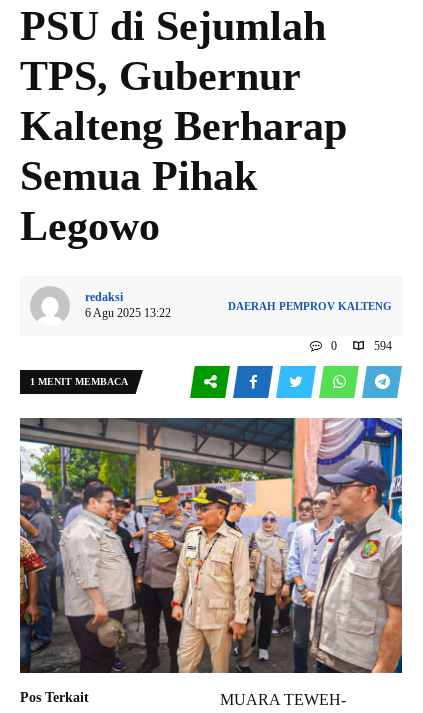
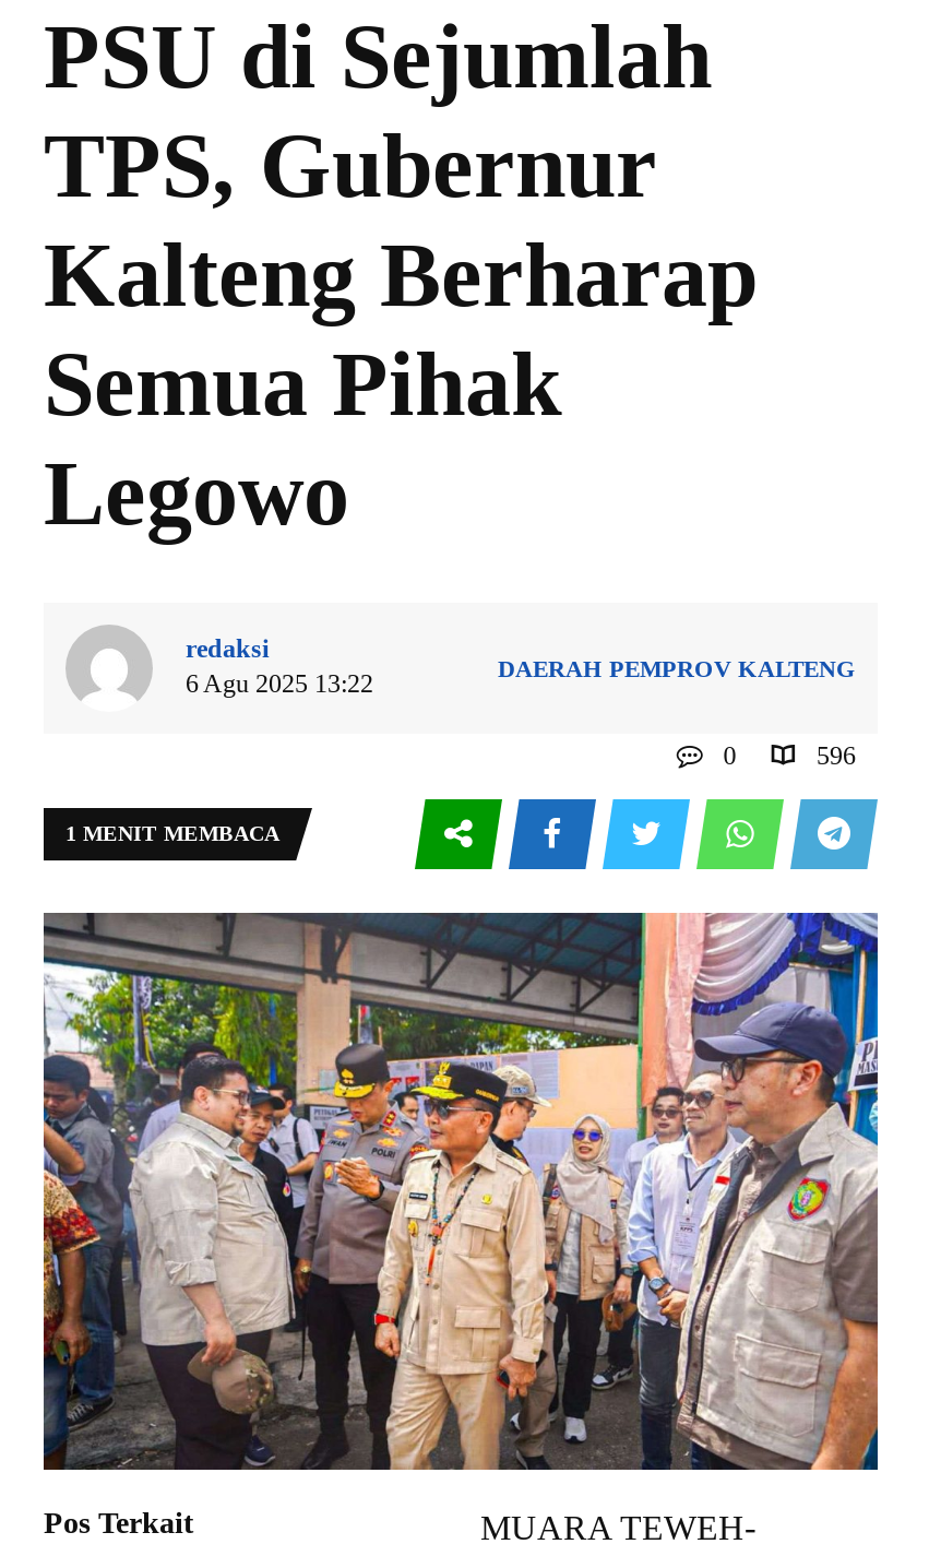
[371,339,392,353] 594 -> [810,740,856,771] 596

